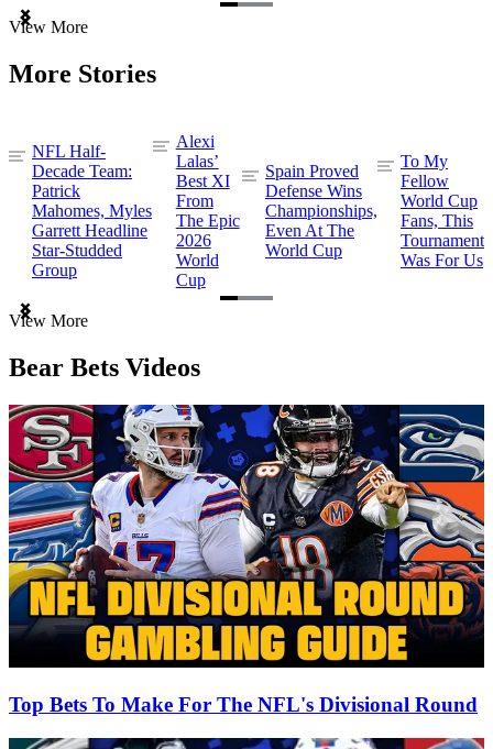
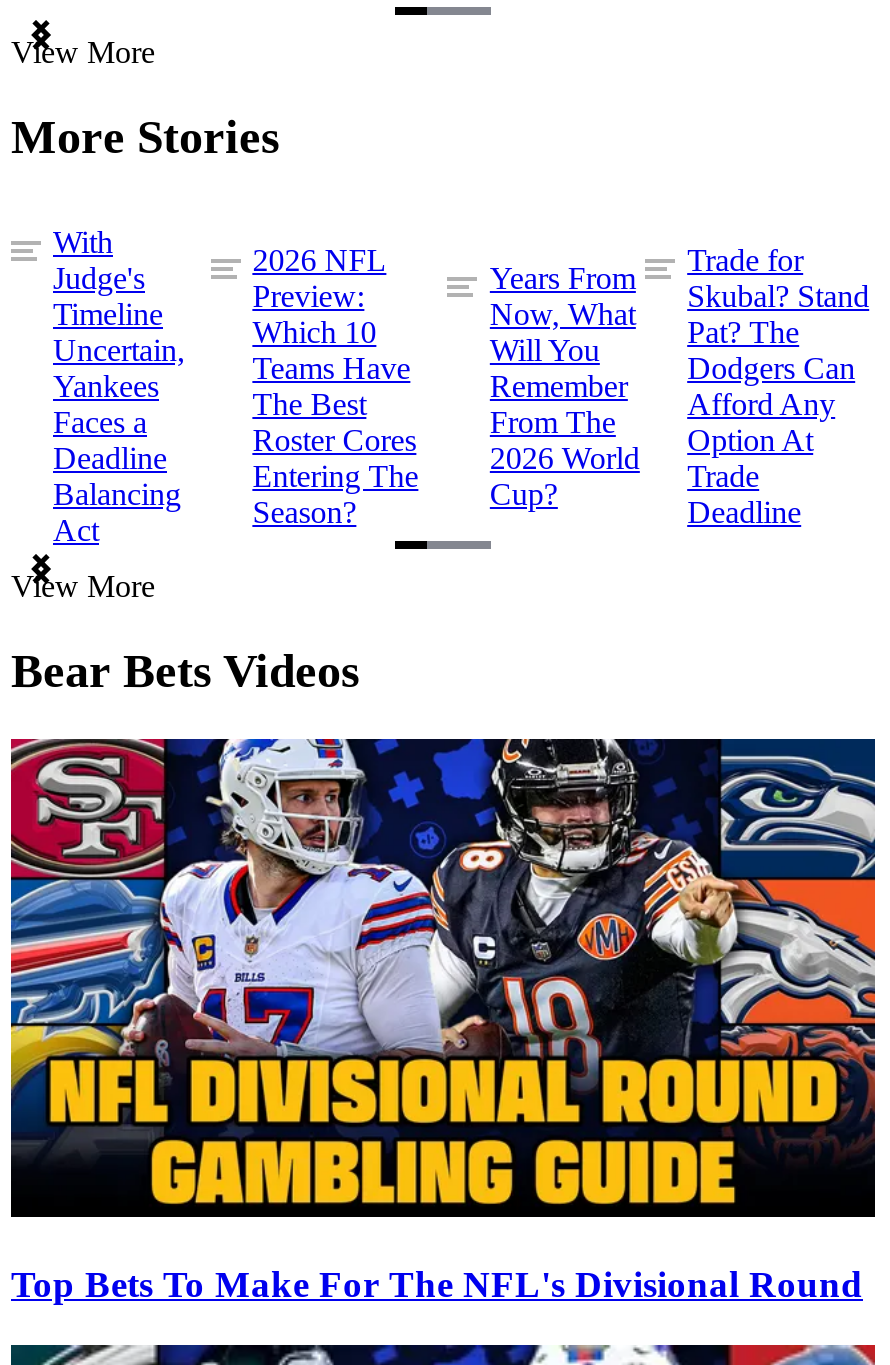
[176,132,240,289] Alexi | Lalas’ | Best XI | From | The Epic | 2026 | World | Cup -> [252,243,418,529] 2026 NFL | Preview: | Which 10 | Teams Have | The Best | Roster Cores | Entering The | Season?
[32,142,152,280] NFL Half- | Decade Team: | Patrick | Mahomes, Myles | Garrett Headline | Star-Studded | Group -> [53,225,185,547] With | Judge's | Timeline | Uncertain, | Yankees | Faces a | Deadline | Balancing | Act
[401,152,484,270] To My | Fellow | World Cup | Fans, This | Tournament | Was For Us -> [687,243,869,529] Trade for | Skubal? Stand | Pat? The | Dodgers Can | Afford Any | Option At | Trade | Deadline
[265,162,377,260] Spain Proved | Defense Wins | Championships, | Even At The | World Cup -> [490,261,640,511] Years From | Now, What | Will You | Remember | From The | 2026 World | Cup?

